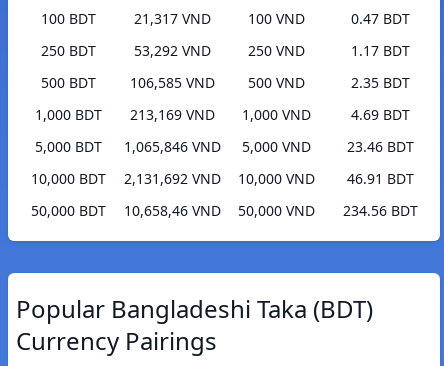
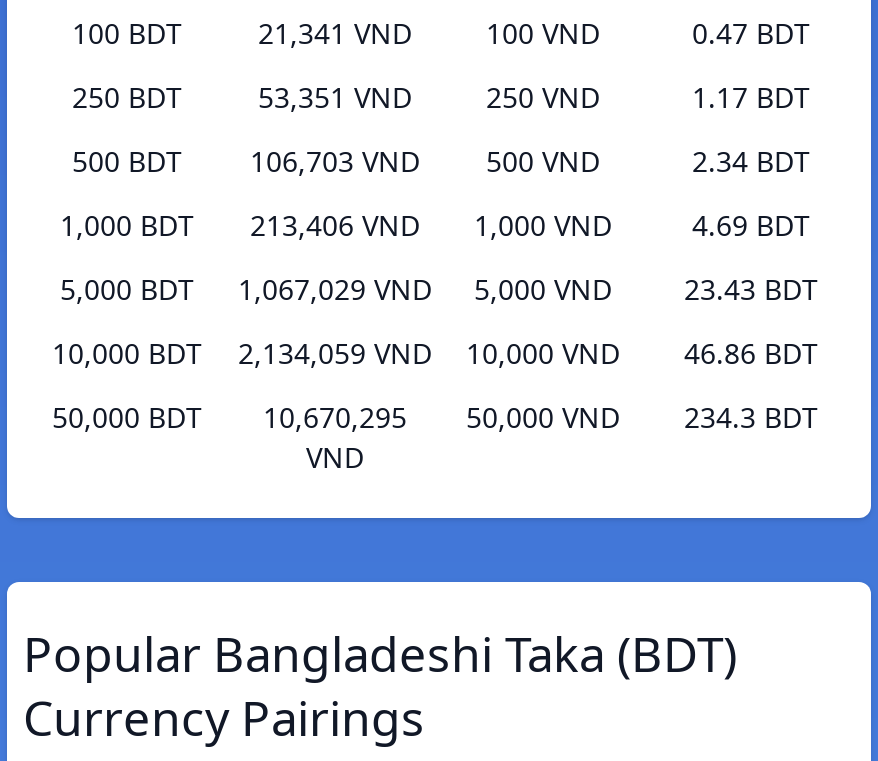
[40,9,304,28] 100 BDT 21,317 VND 100 VND -> [72,14,600,52] 100 BDT 21,341 VND 100 VND
[40,41,304,60] 250 BDT 53,292 VND 250 VND -> [72,78,600,116] 250 BDT 53,351 VND 250 VND
[40,73,304,92] 500 BDT 106,585 VND 500 VND -> [72,142,600,180] 500 BDT 106,703 VND 500 VND
[350,73,409,92] 2.35 BDT -> [692,142,810,180] 2.34 BDT
[34,105,310,124] 1,000 BDT 213,169 VND 1,000 VND -> [60,206,612,244] 1,000 BDT 213,406 VND 1,000 VND
[123,137,220,156] 1,065,846 VND -> [238,270,432,308] 1,067,029 VND
[346,137,413,156] 23.46 BDT -> [684,270,818,308] 23.43 BDT
[123,169,220,188] 2,131,692 VND -> [238,334,432,372] 2,134,059 VND
[346,169,413,188] 46.91 BDT -> [684,334,818,372] 46.86 BDT
[123,201,220,220] 10,658,46 VND -> [263,398,407,476] 10,670,295 | VND
[342,201,417,220] 234.56 BDT -> [684,398,818,436] 234.3 BDT

